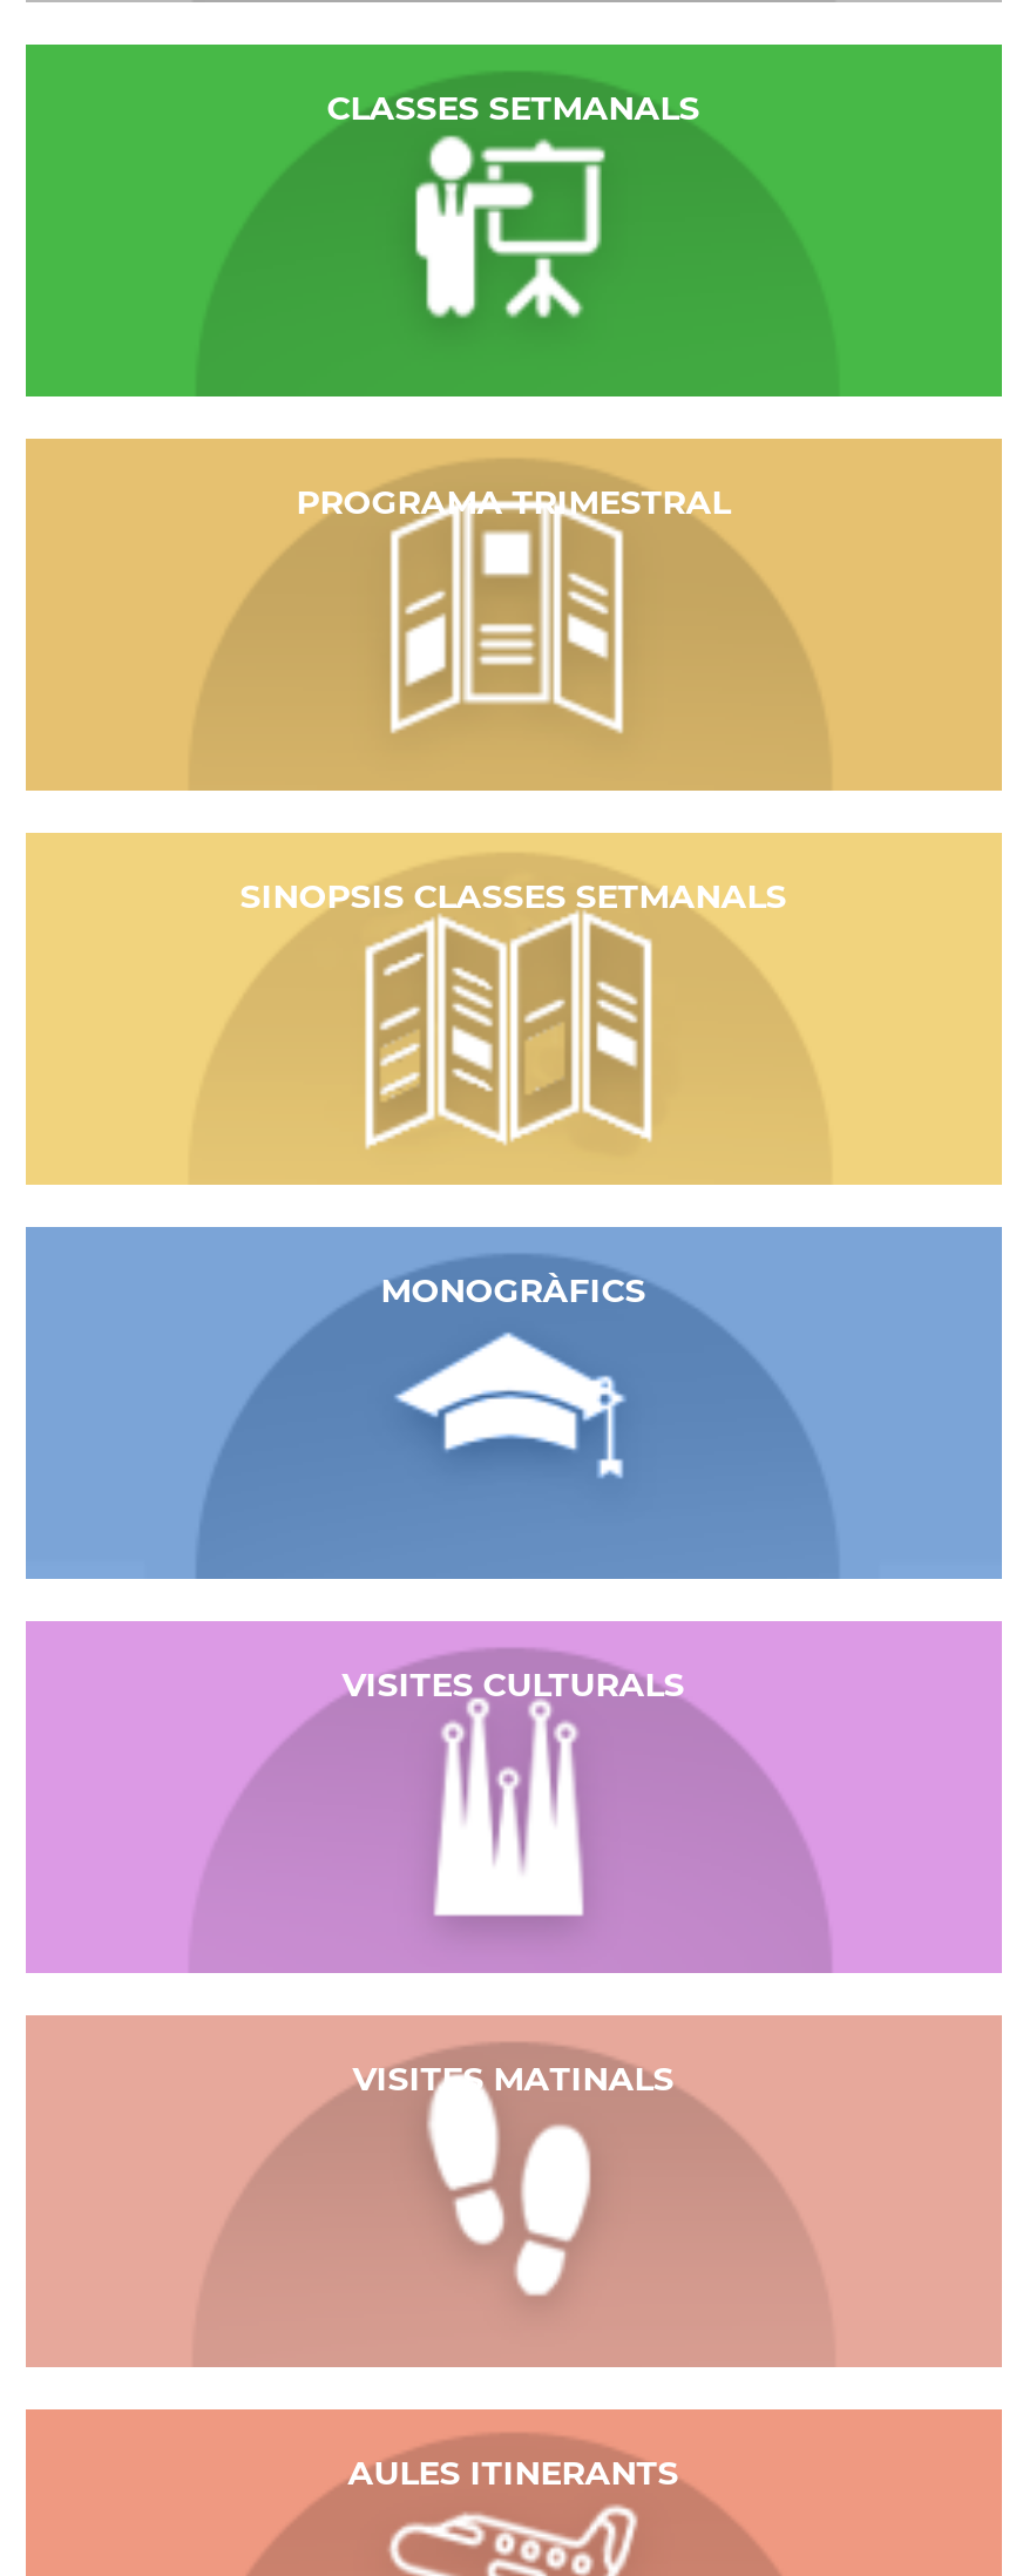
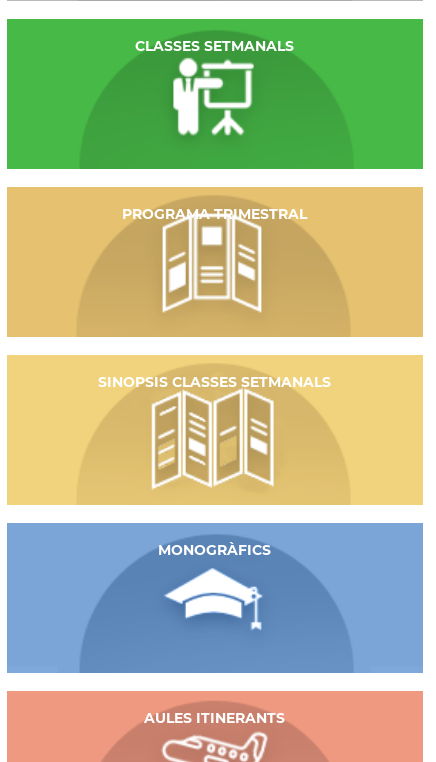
[23,1619,1004,1975] [image] | VISITES CULTURALS -> none
[31,2013,997,2370] [image] | VISITES MATINALS -> none

